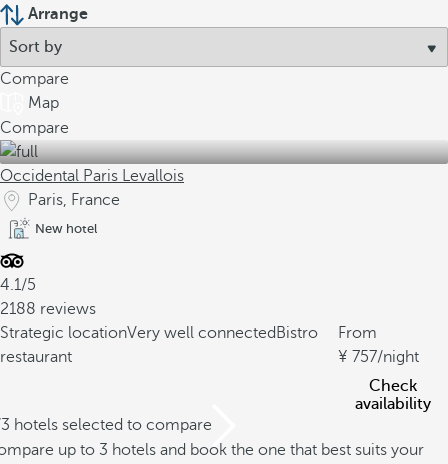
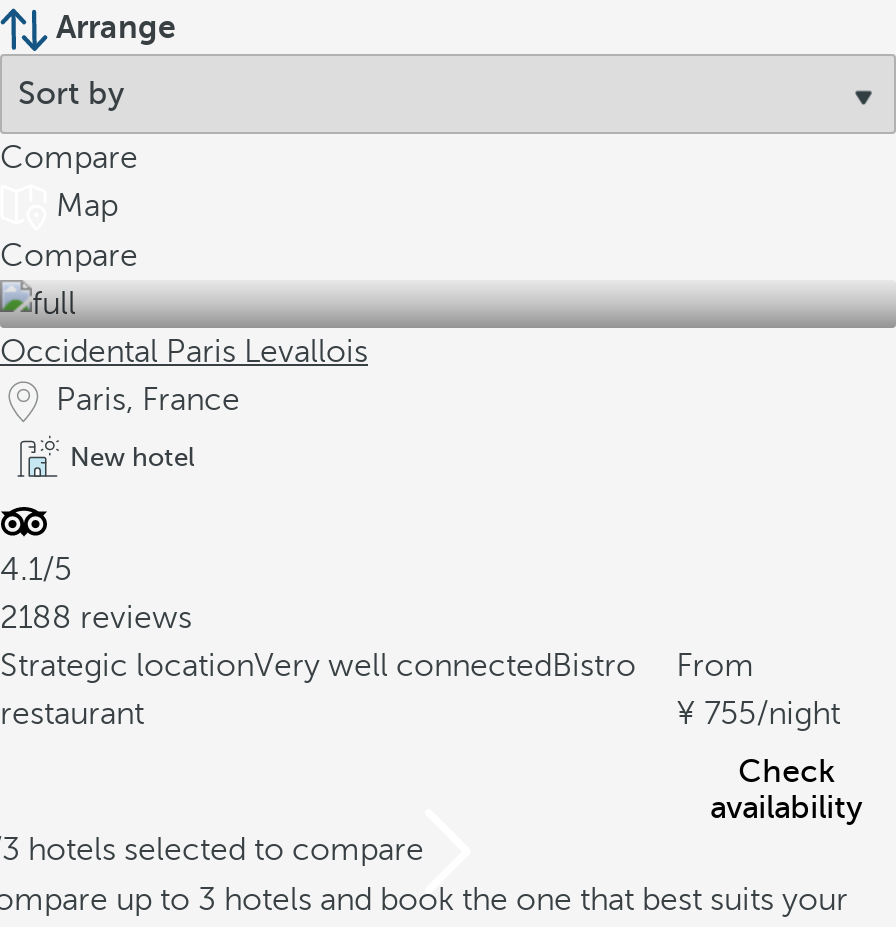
[352,348,419,366] 757/night -> [704,696,840,732] 755/night

